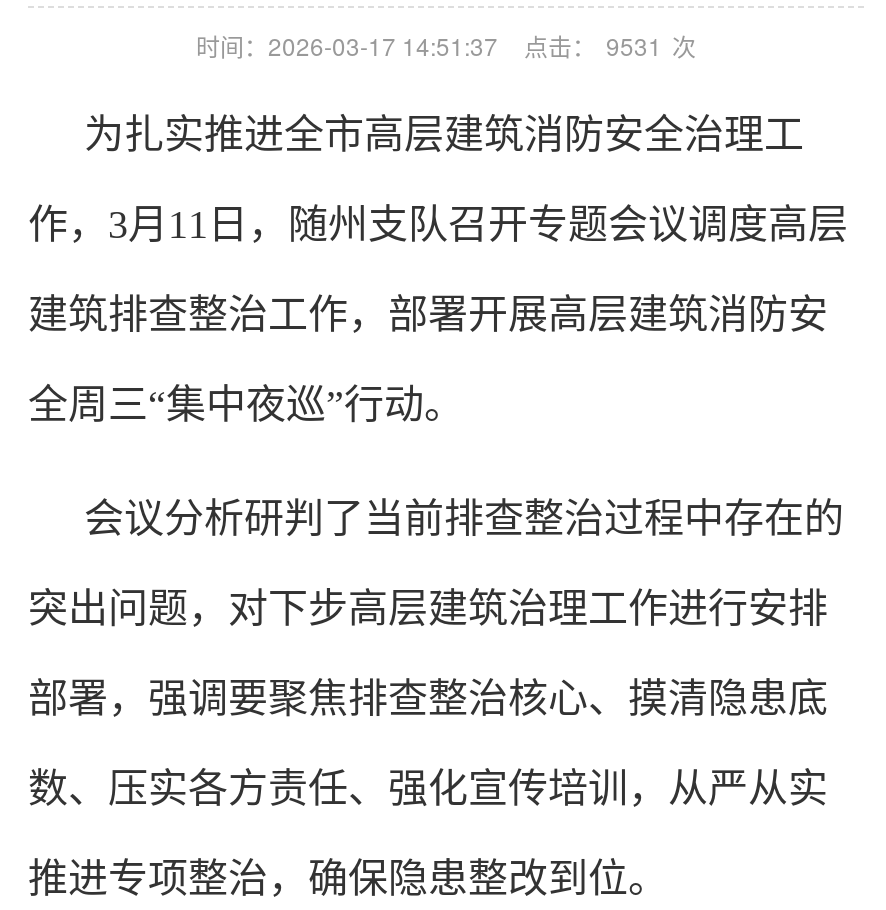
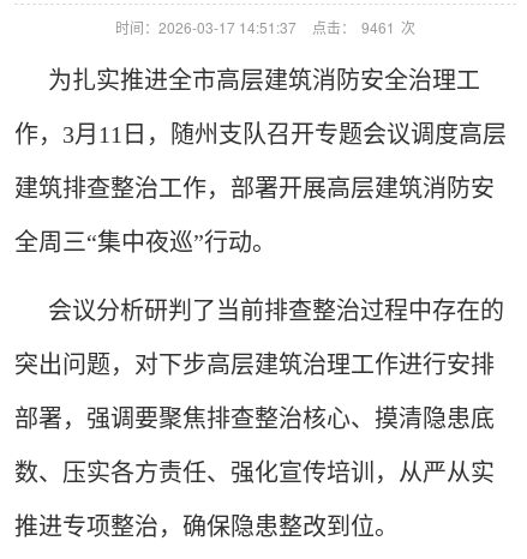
[196,28,696,62] 时间：2026-03-17 14:51:37 点击： 9531 次 -> [115,17,415,37] 时间：2026-03-17 14:51:37 点击： 9461 次

